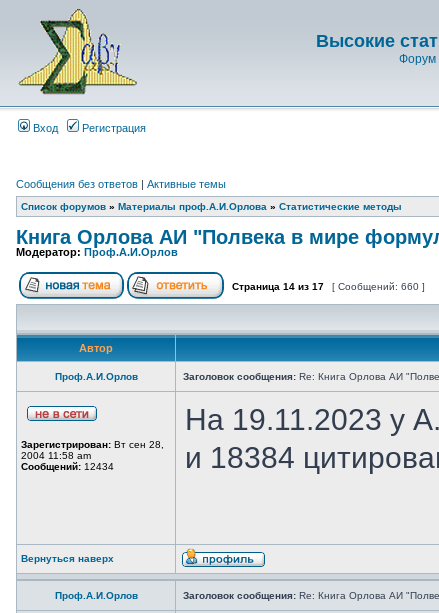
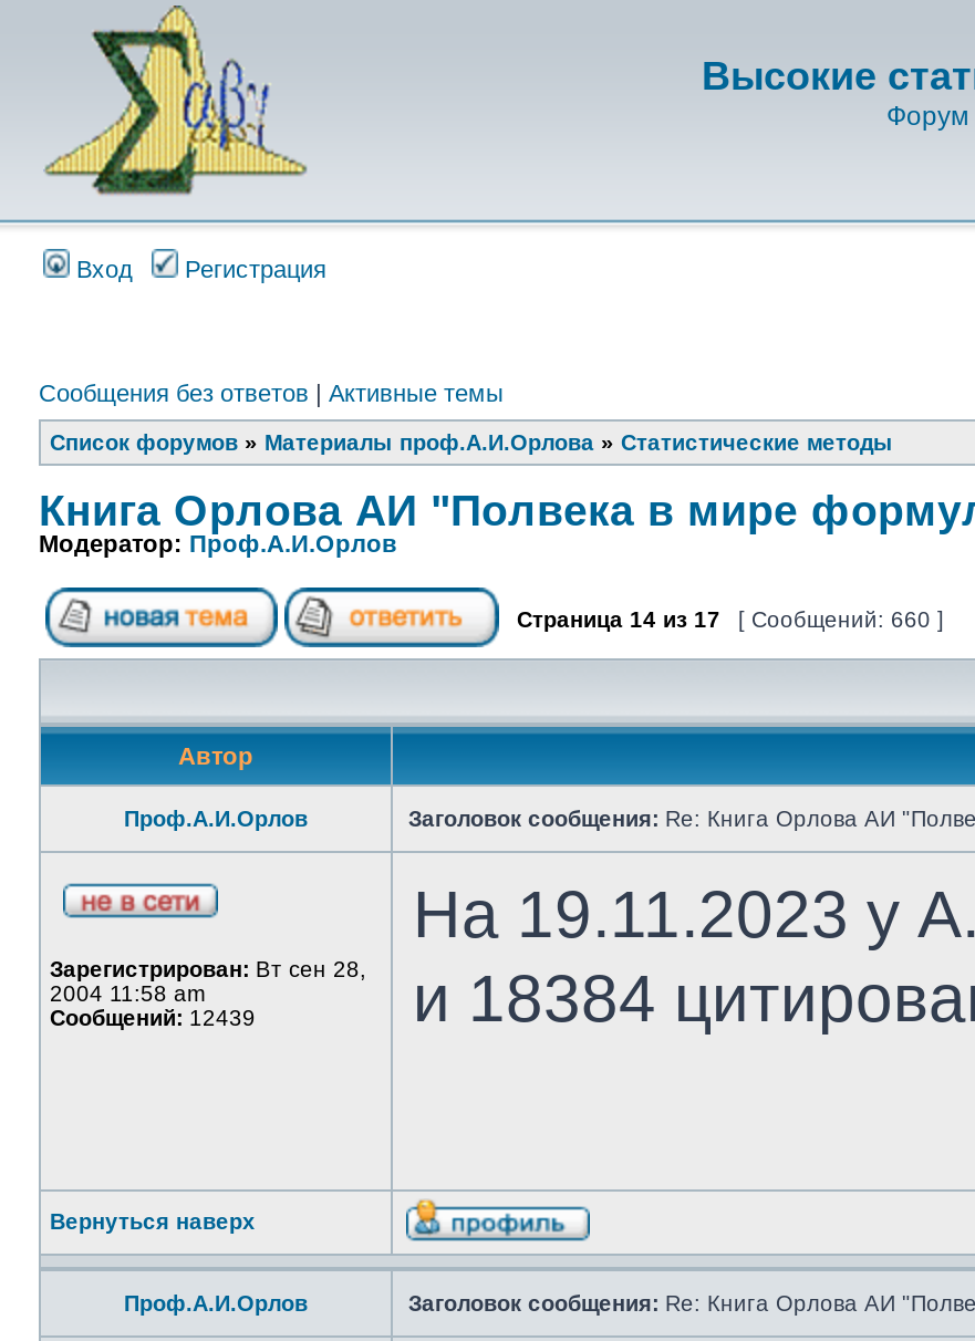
[21,461,114,472] Сообщений: 12434 -> [50,1006,256,1030] Сообщений: 12439

